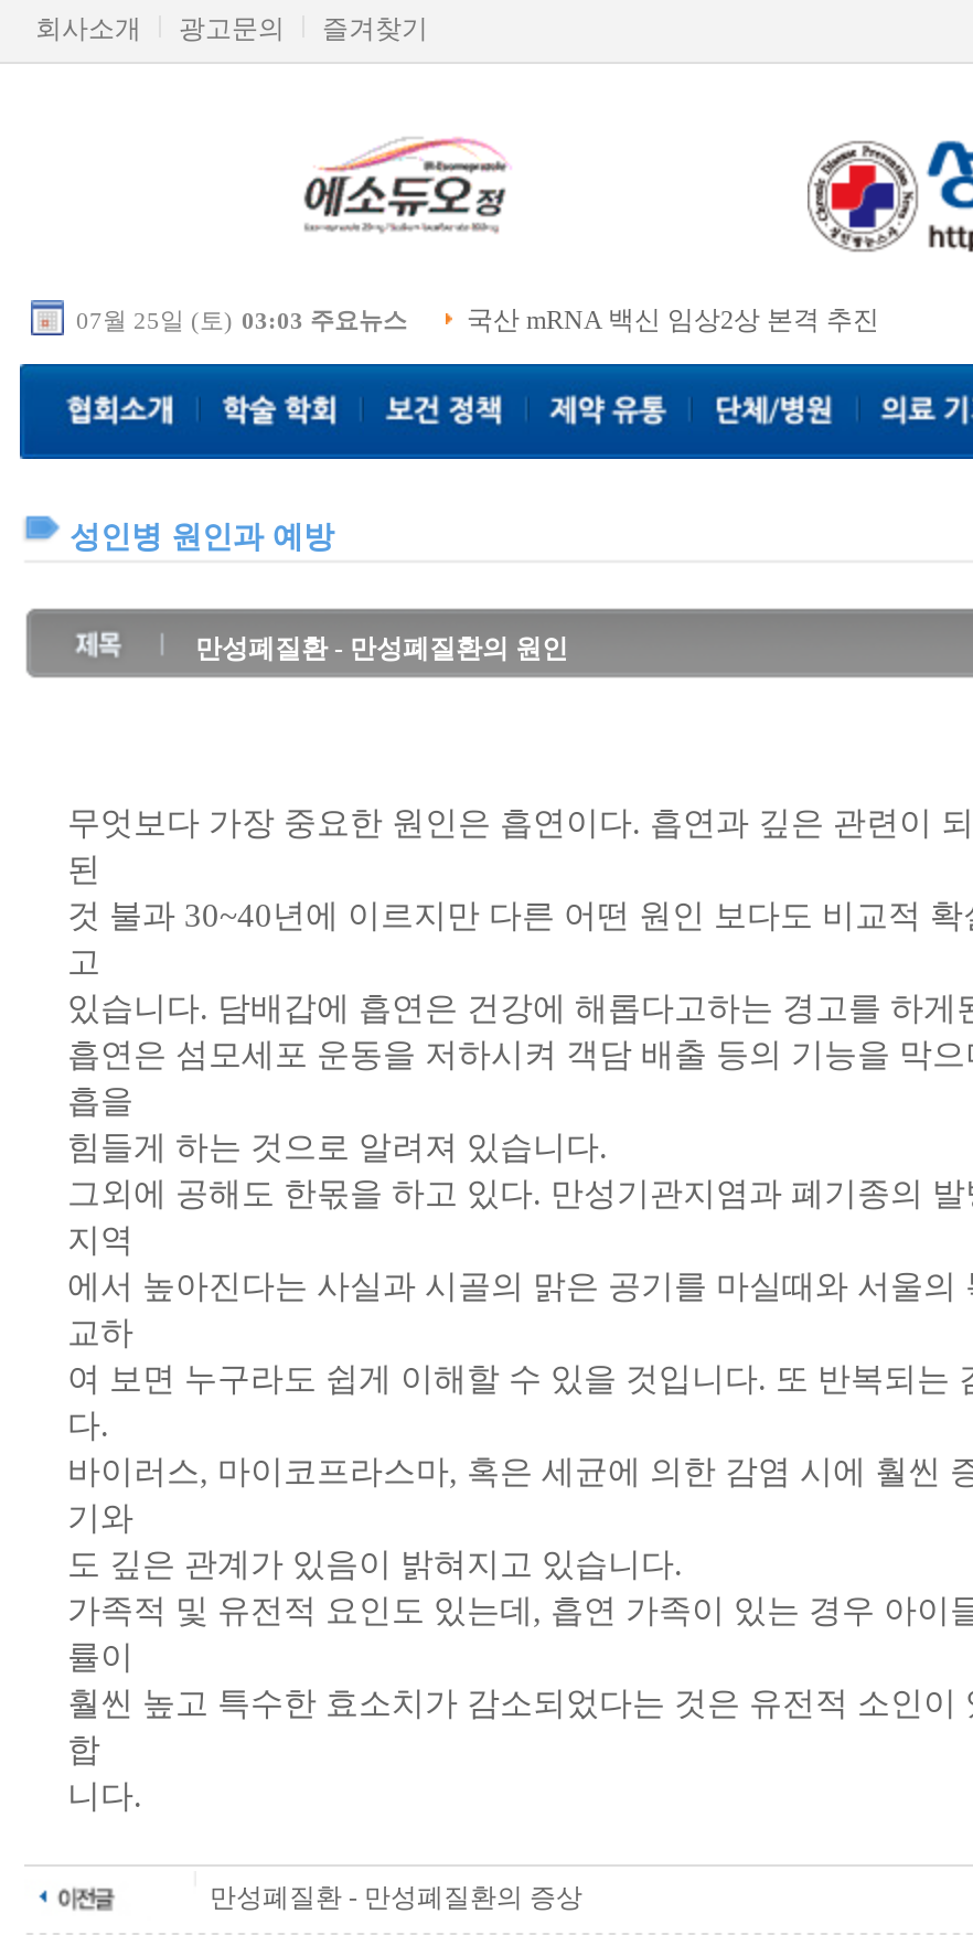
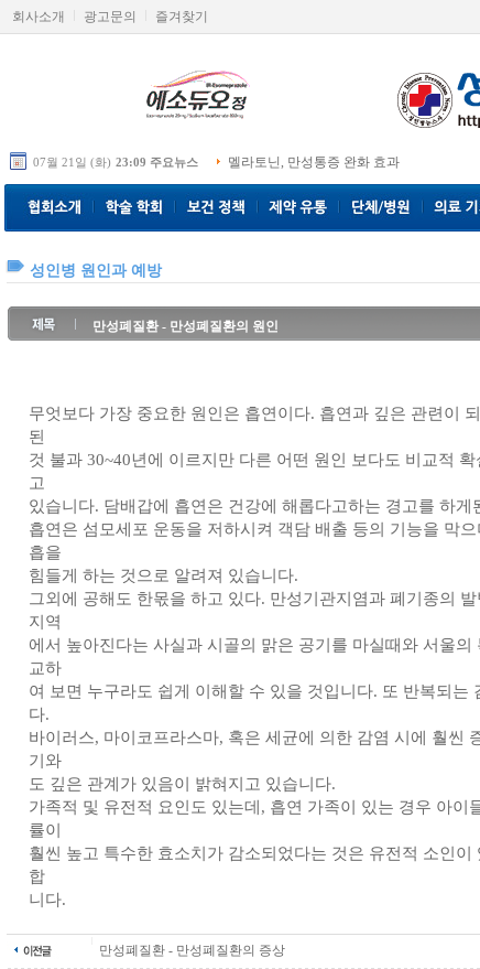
[69,304,879,335] 07월 25일 (토) 03:03 주요뉴스 | 국산 mRNA 백신 임상2상 본격 추진 -> [29,154,399,170] 07월 21일 (화) 23:09 주요뉴스 | 멜라토닌, 만성통증 완화 효과

